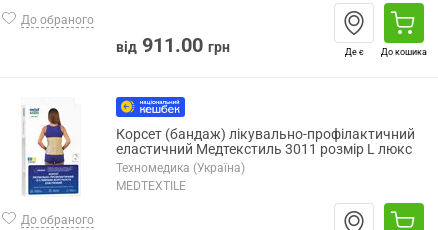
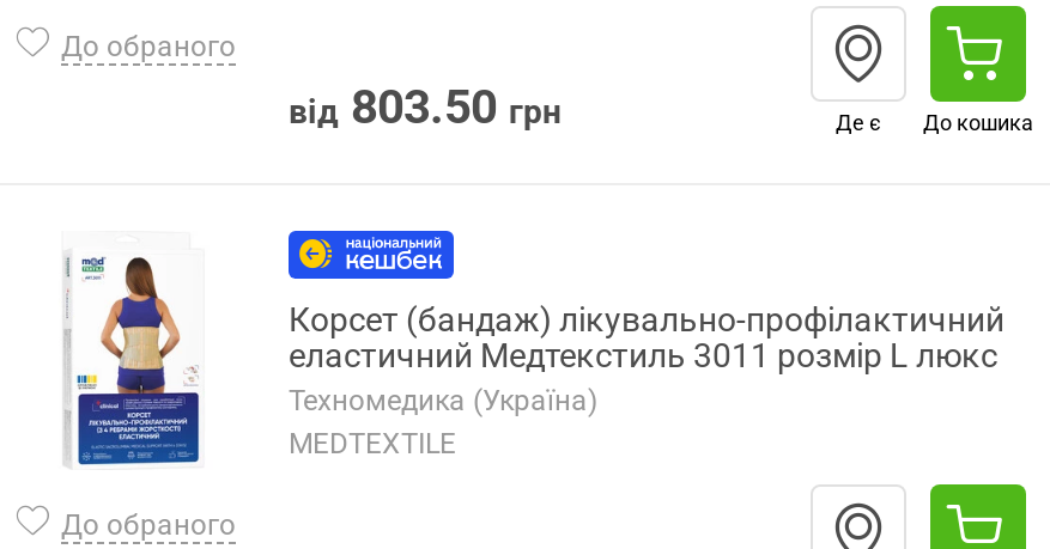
[116,32,230,56] від 911.00 грн -> [289,77,562,134] від 803.50 грн

